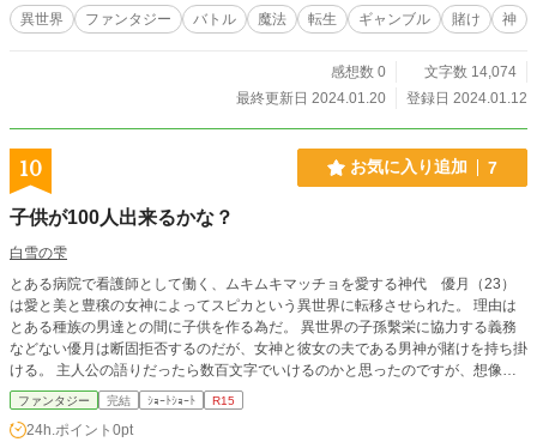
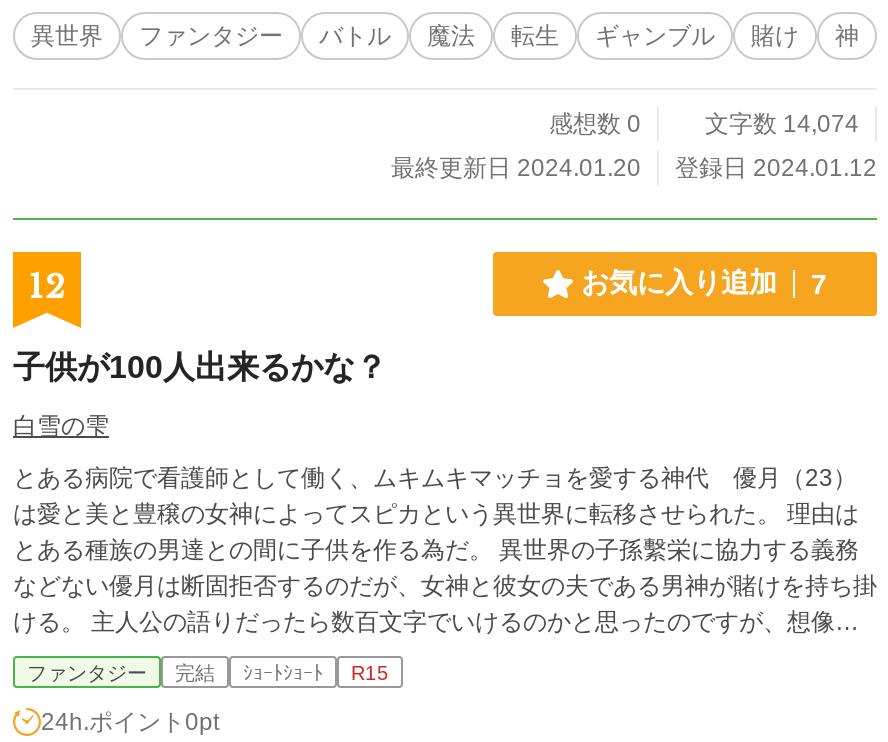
[19,157,42,181] 10 -> [29,266,65,306] 12

